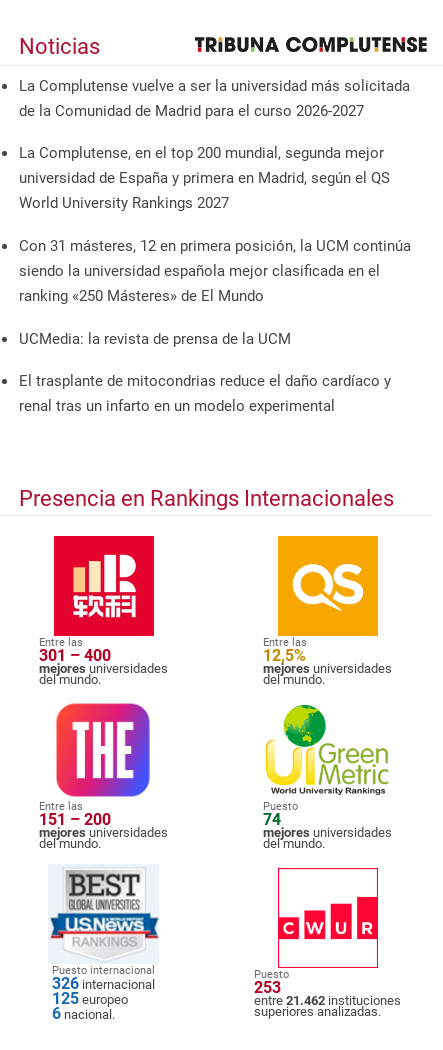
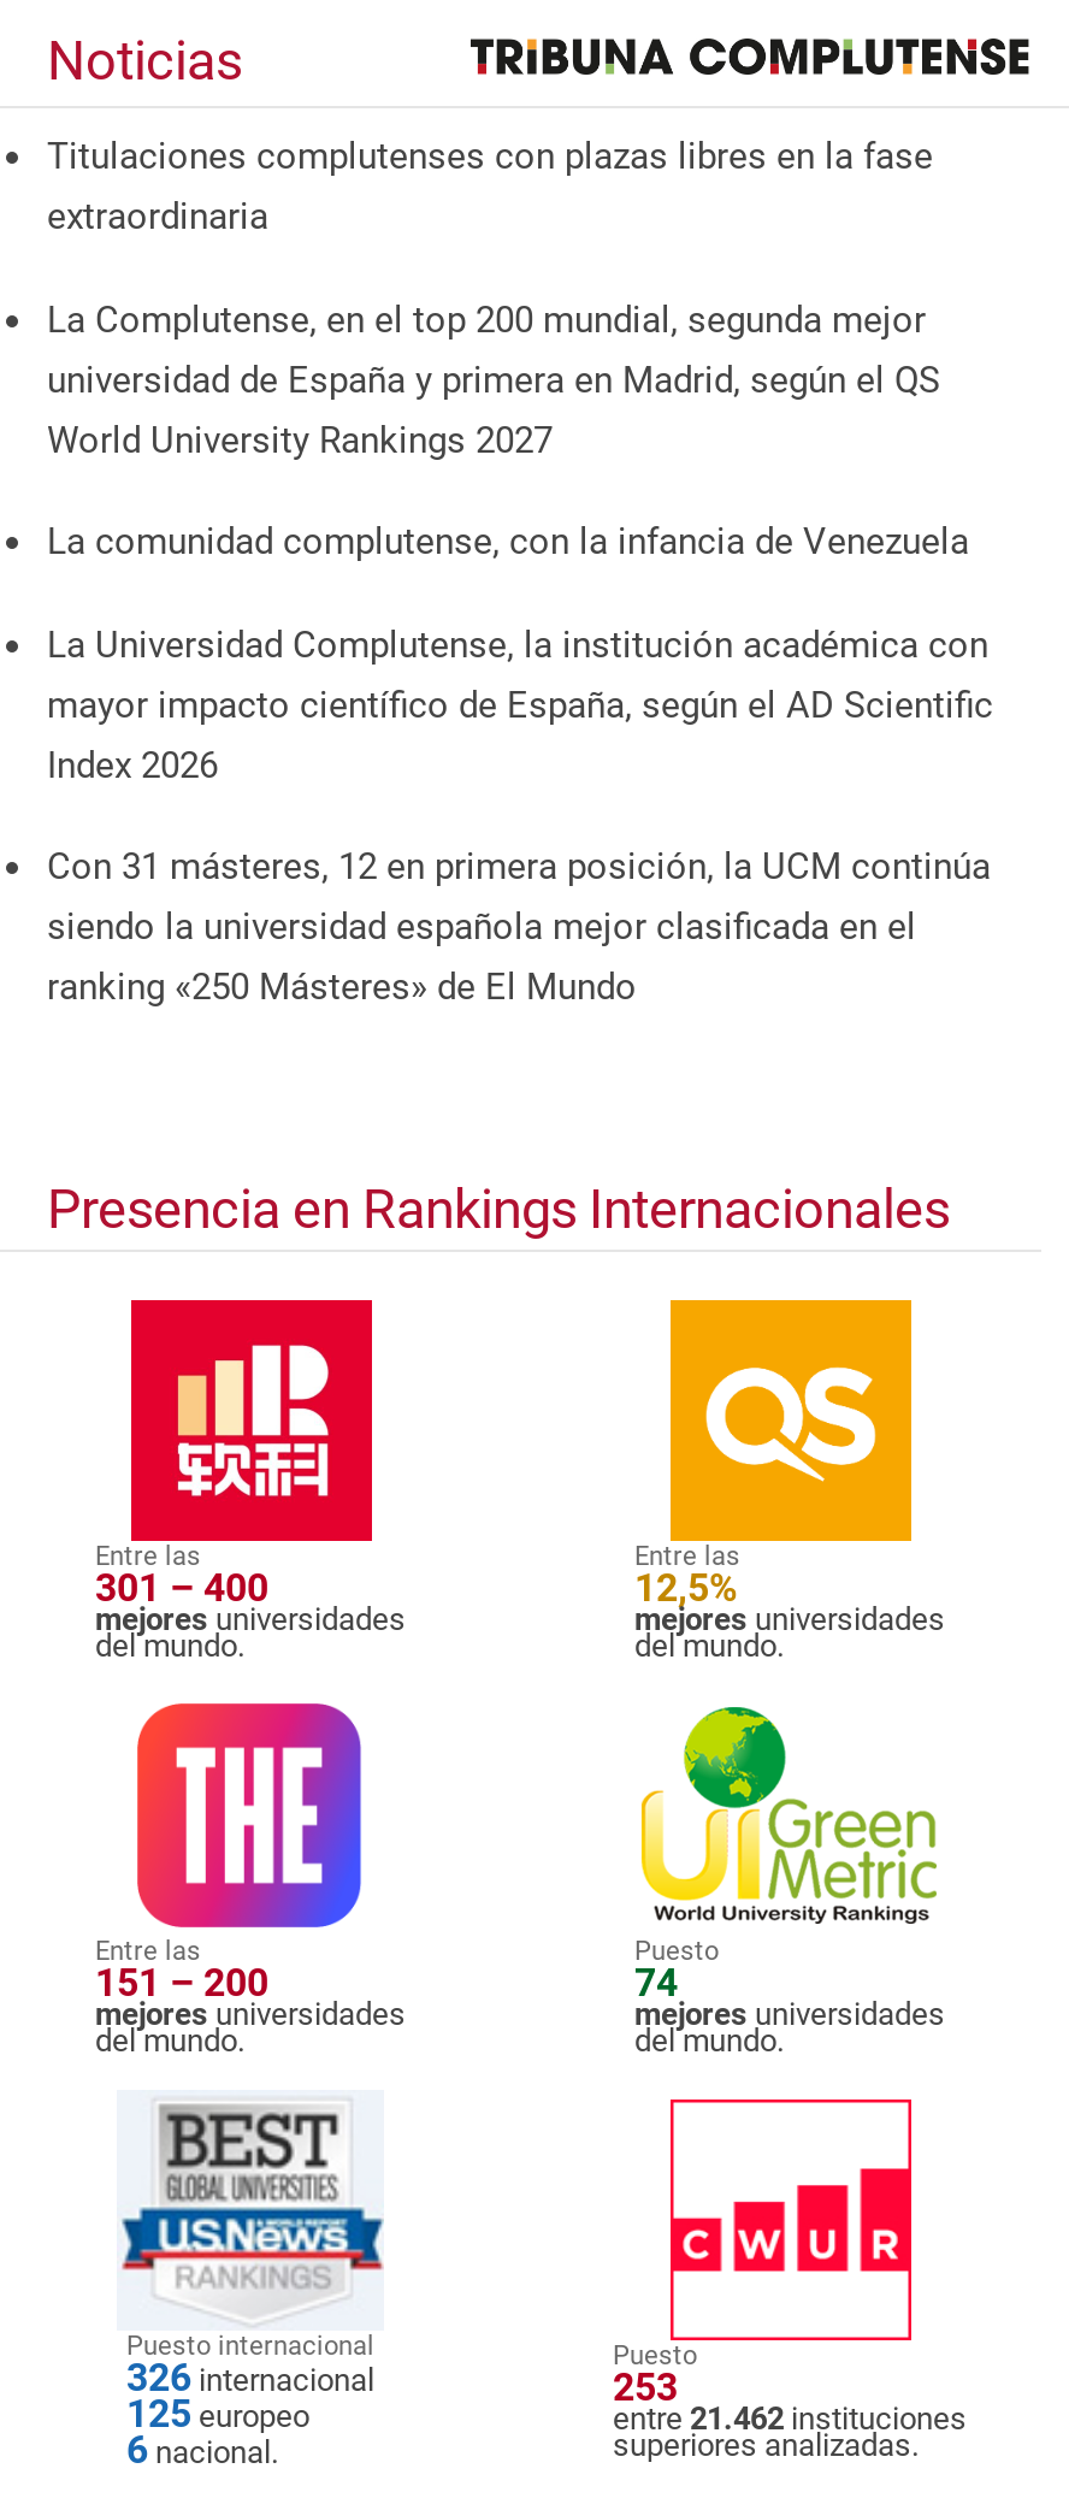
[19,77,410,120] La Complutense vuelve a ser la universidad más solicitada | de la Comunidad de Madrid para el curso 2026-2027 -> [47,134,933,238] Titulaciones complutenses con plazas libres en la fase | extraordinaria
none -> [47,520,993,786] La comunidad complutense, con la infancia de Venezuela | La Universidad Complutense, la institución académica con | mayor impacto científico de España, según el AD Scientific | Index 2026
moved [19,237,411,305] -> [47,846,991,1009]: Con 31 másteres, 12 en primera posición, la UCM continúa | siendo la universidad española mejor clasificada en el | ranking «250 Másteres» de El Mundo
[19,330,391,415] UCMedia: la revista de prensa de la UCM | El trasplante de mitocondrias reduce el daño cardíaco y | renal tras un infarto en un modelo experimental -> none

